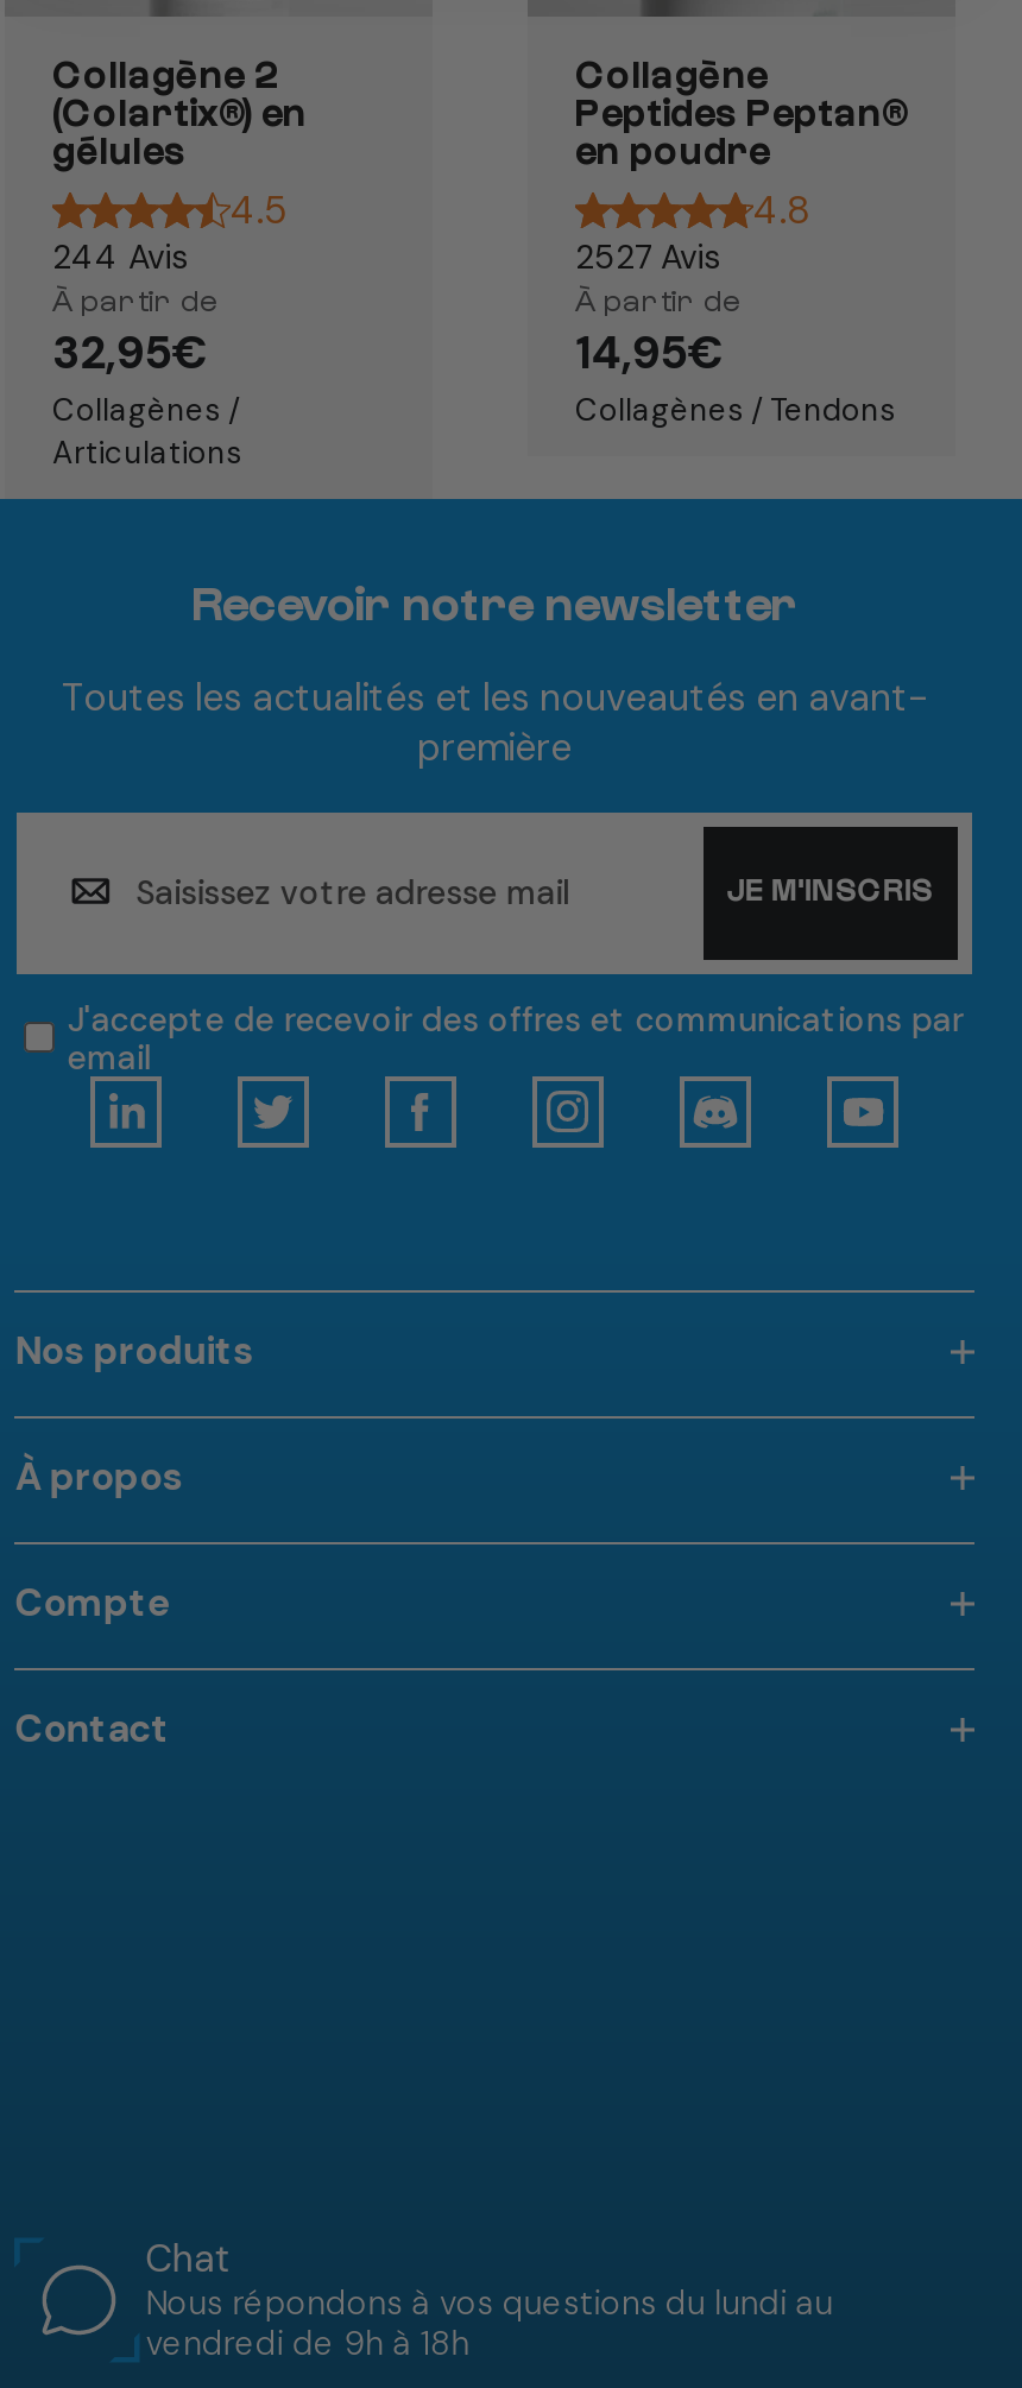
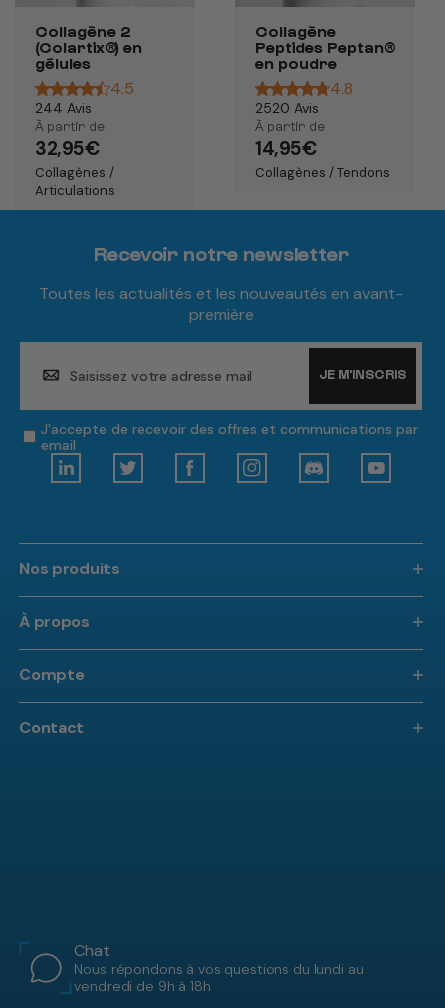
[575,234,720,277] 2527 Avis -> [255,99,319,117] 2520 Avis

